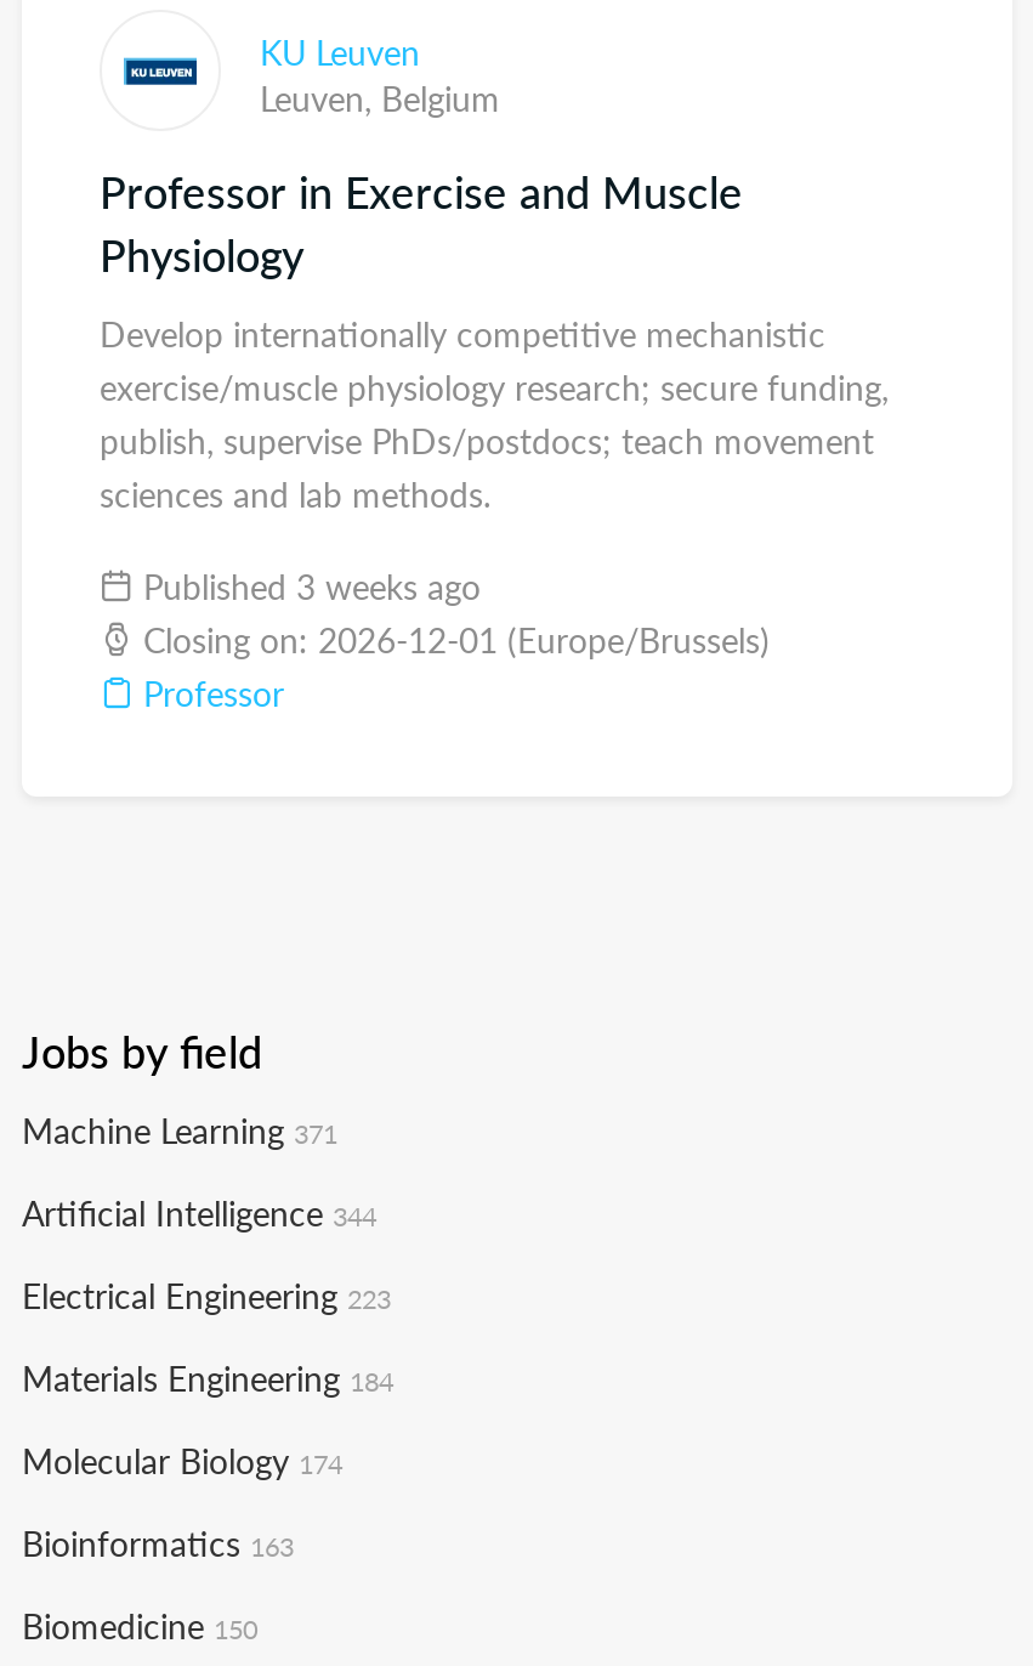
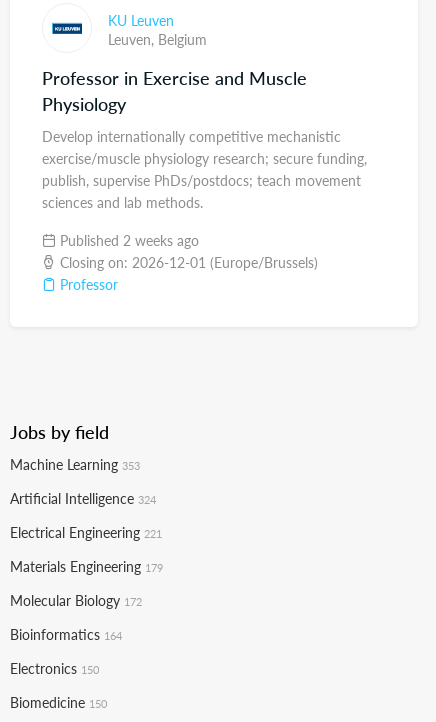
[134,561,481,610] Published 3 weeks ago -> [56,230,199,250] Published 2 weeks ago
[22,1105,393,1566] Machine Learning 371 | Artificial Intelligence 344 | Electrical Engineering 223 | Materials Engineering 184 | Molecular Biology 174 | Bioinformatics 163 -> [10,454,163,678] Machine Learning 353 | Artificial Intelligence 324 | Electrical Engineering 221 | Materials Engineering 179 | Molecular Biology 172 | Bioinformatics 164 | Electronics 150

